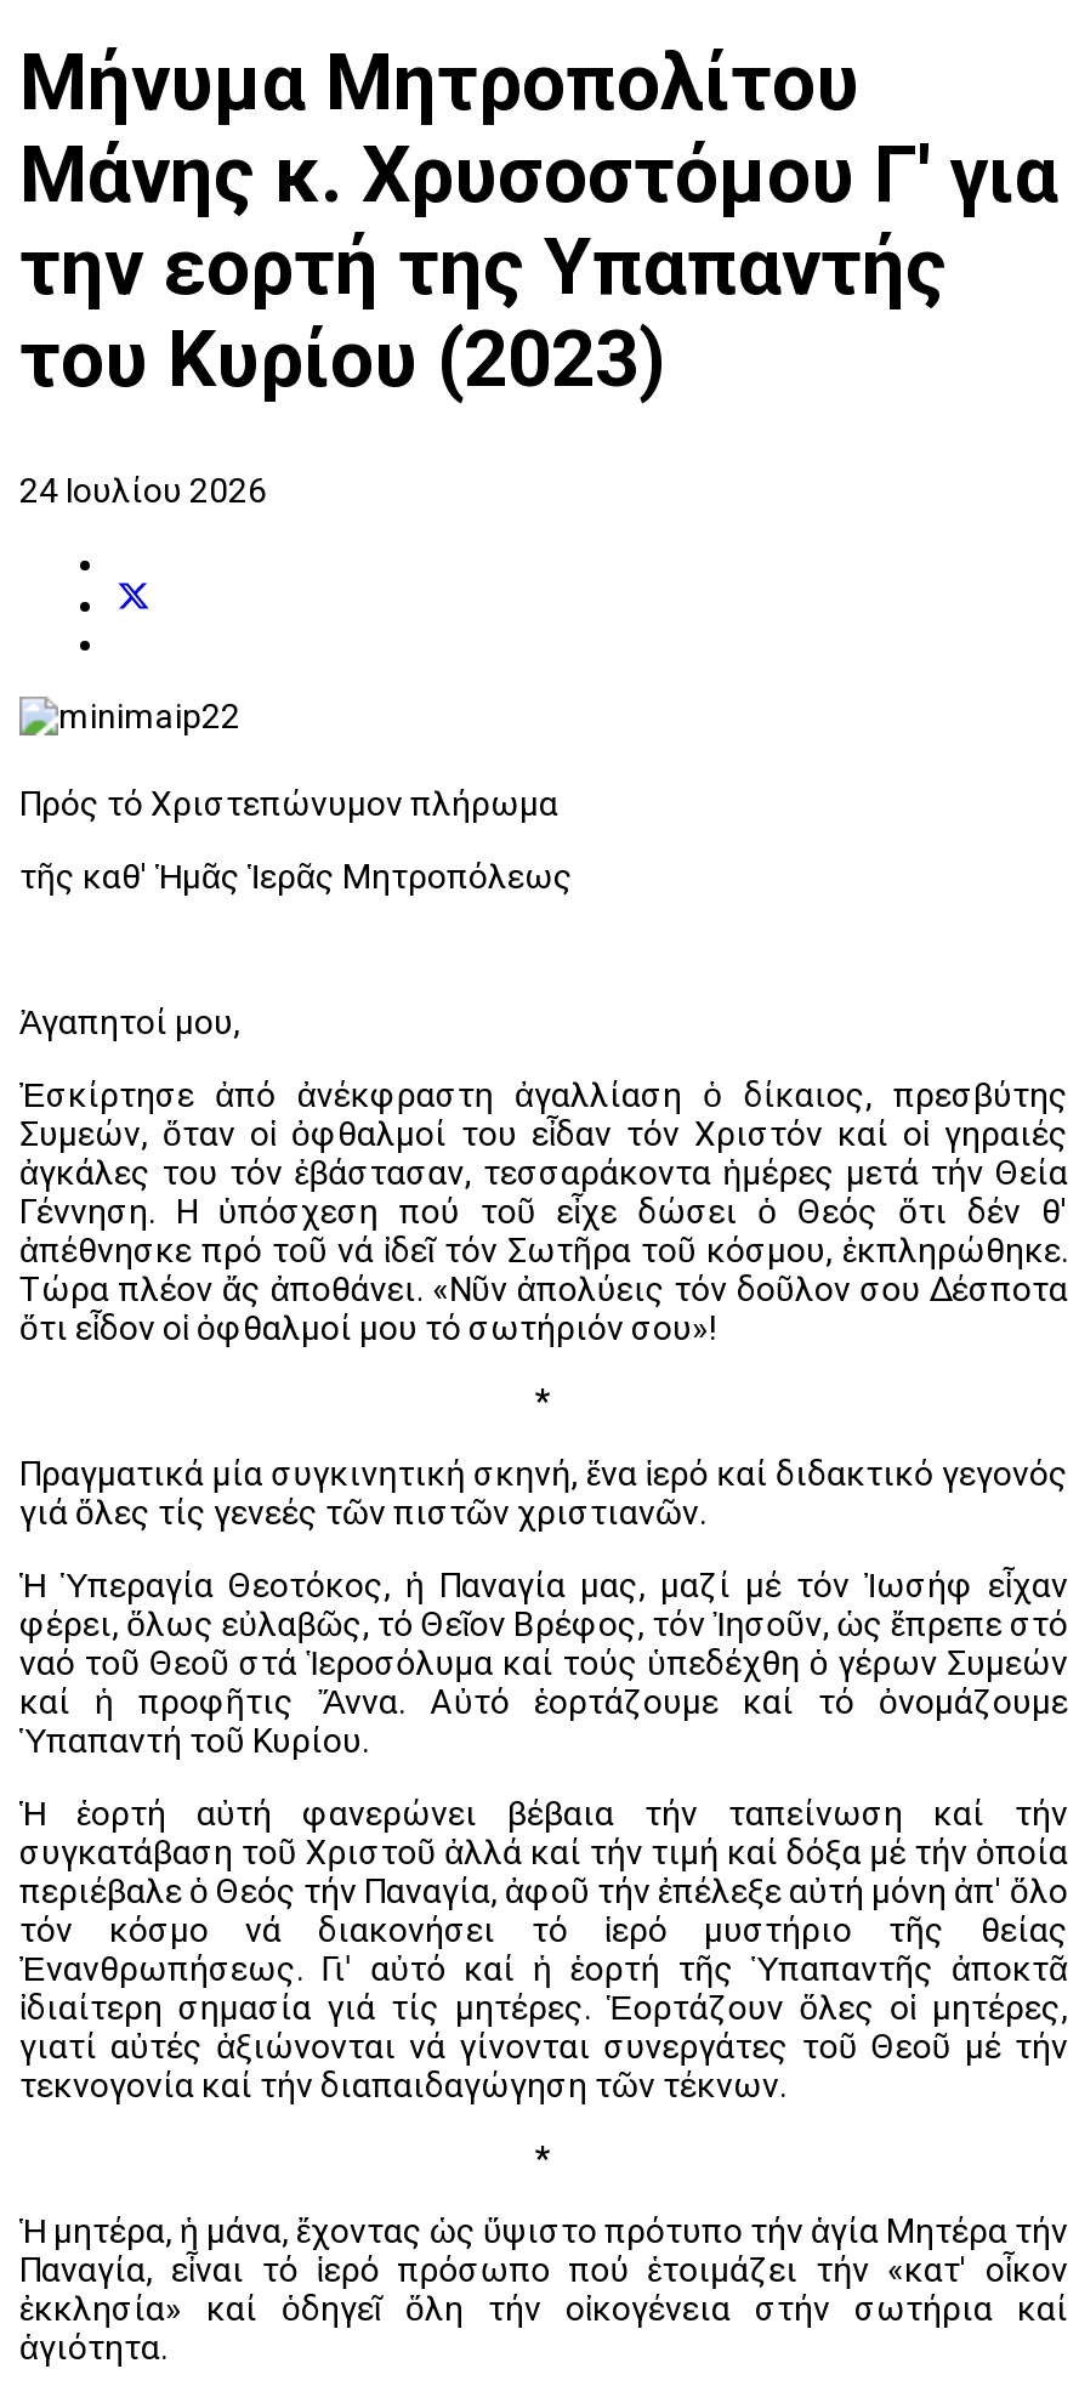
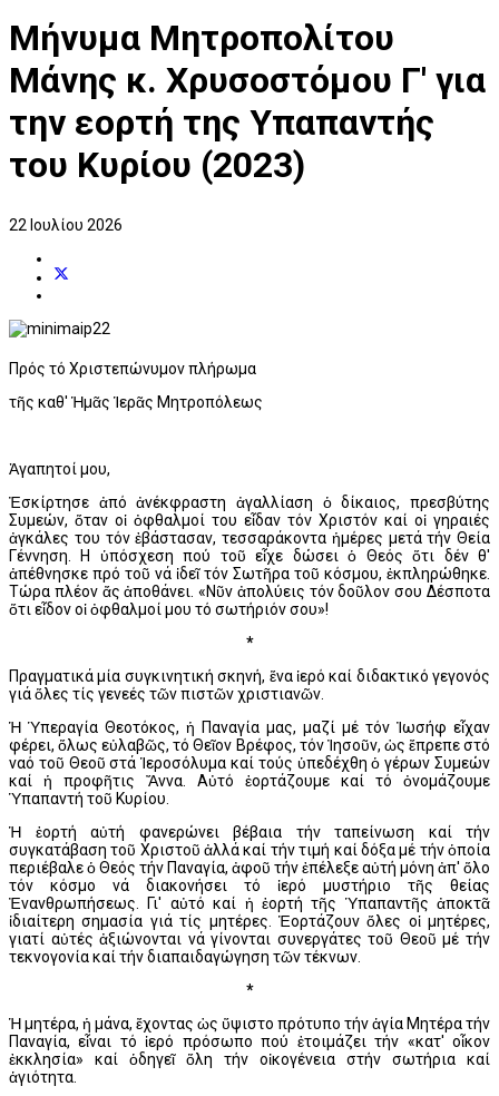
[19,471,267,510] 24 Ιουλίου 2026 -> [9,216,123,234] 22 Ιουλίου 2026

